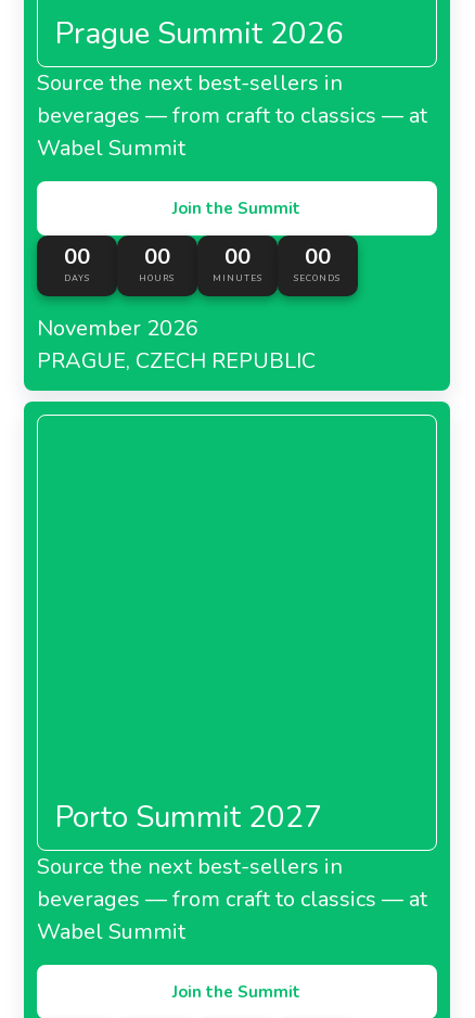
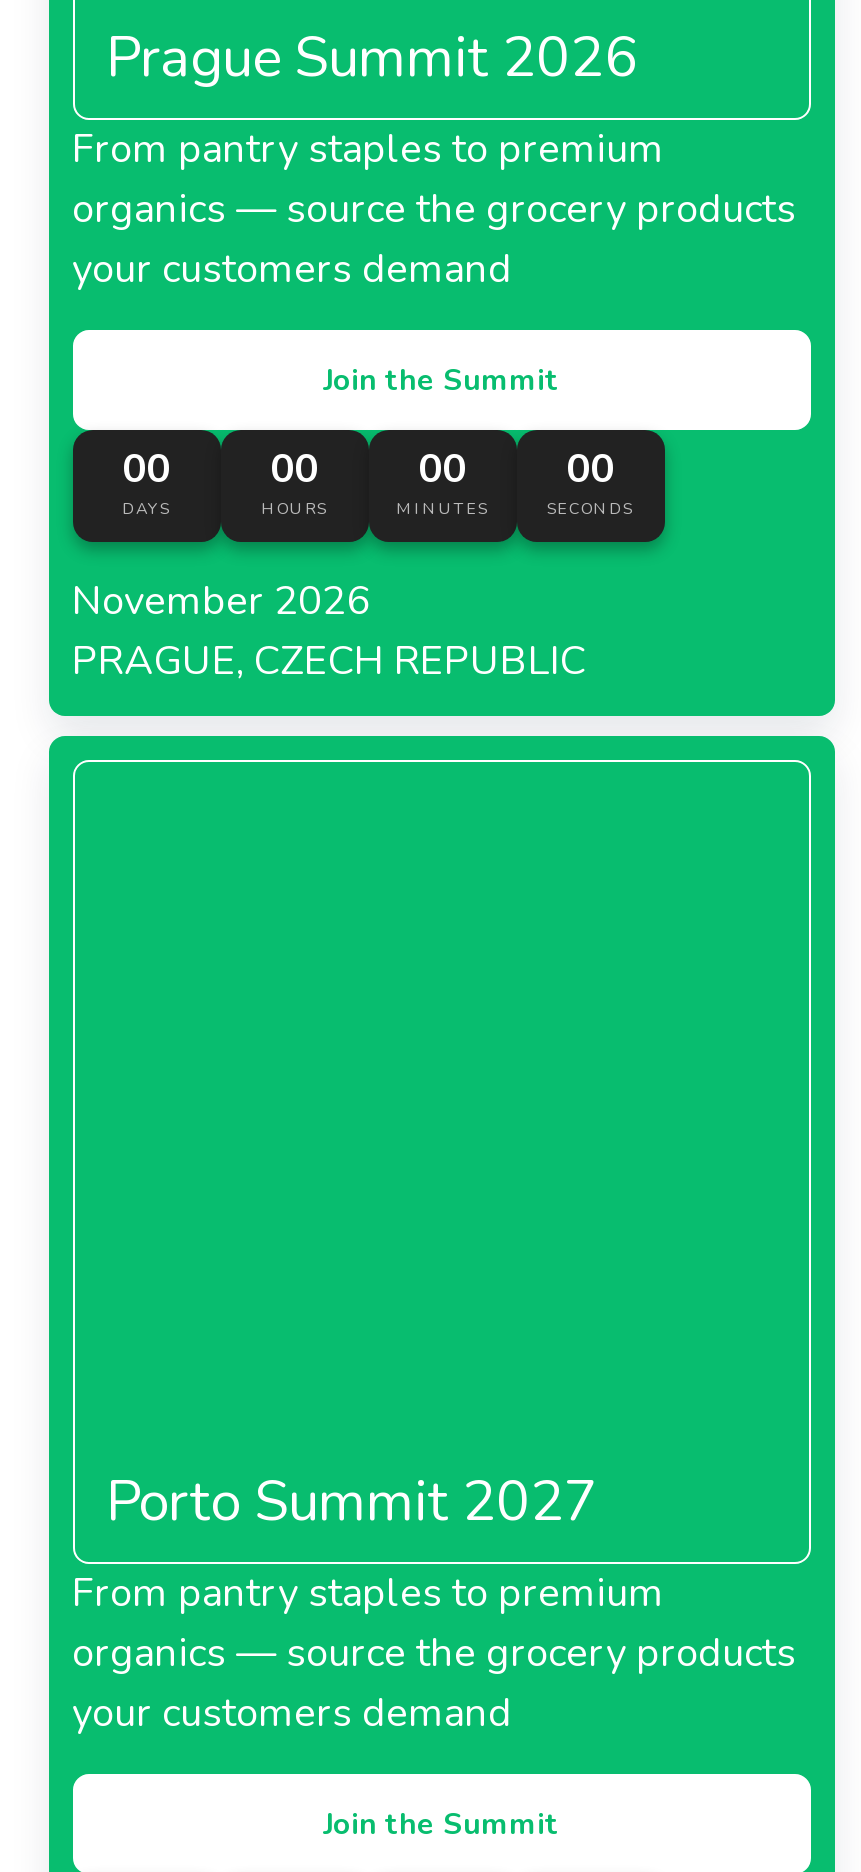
[36,68,427,162] Source the next best-sellers in | beverages — from craft to classics — at | Wabel Summit -> [72,121,796,295] From pantry staples to premium | organics — source the grocery products | your customers demand
[36,851,427,946] Source the next best-sellers in | beverages — from craft to classics — at | Wabel Summit -> [72,1565,796,1739] From pantry staples to premium | organics — source the grocery products | your customers demand

